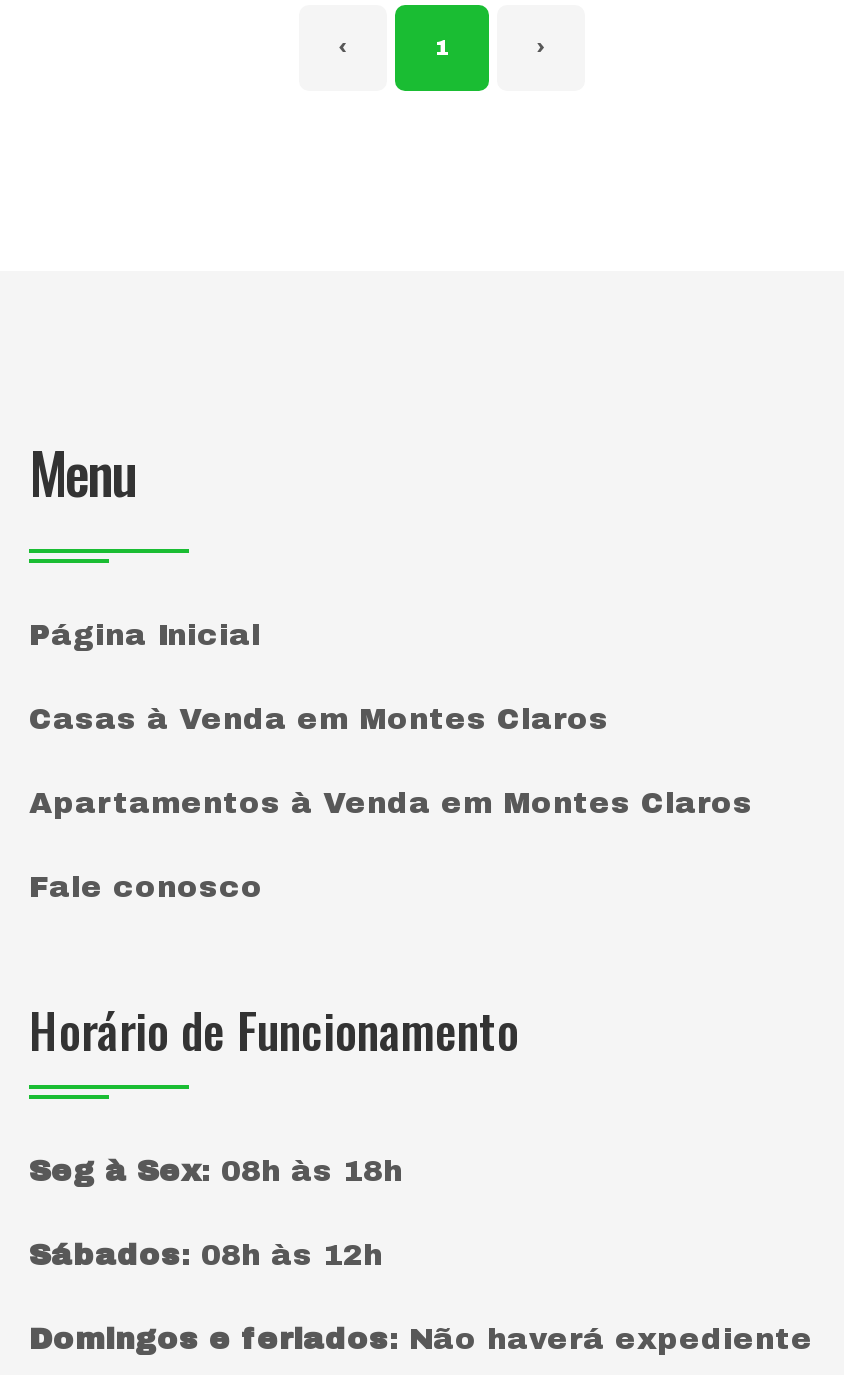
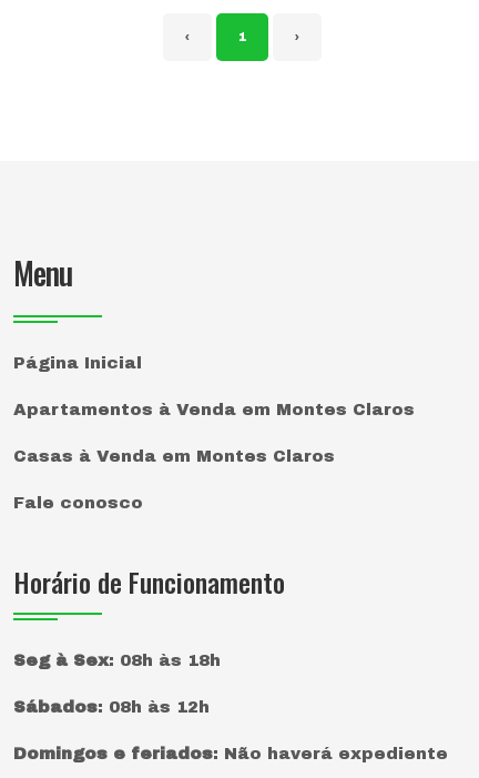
moved [29,703,609,735] -> [13,447,335,465]: Casas à Venda em Montes Claros
moved [29,787,753,819] -> [13,401,415,418]: Apartamentos à Venda em Montes Claros

